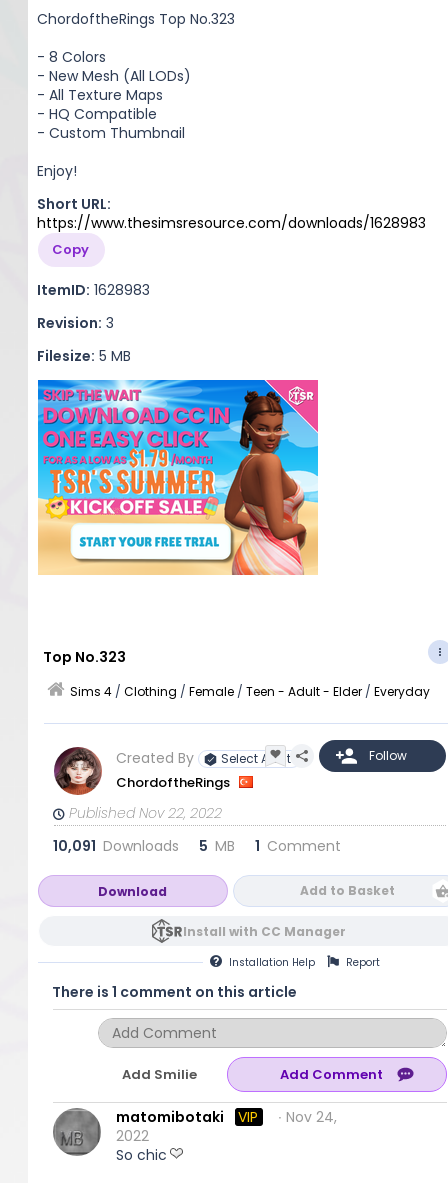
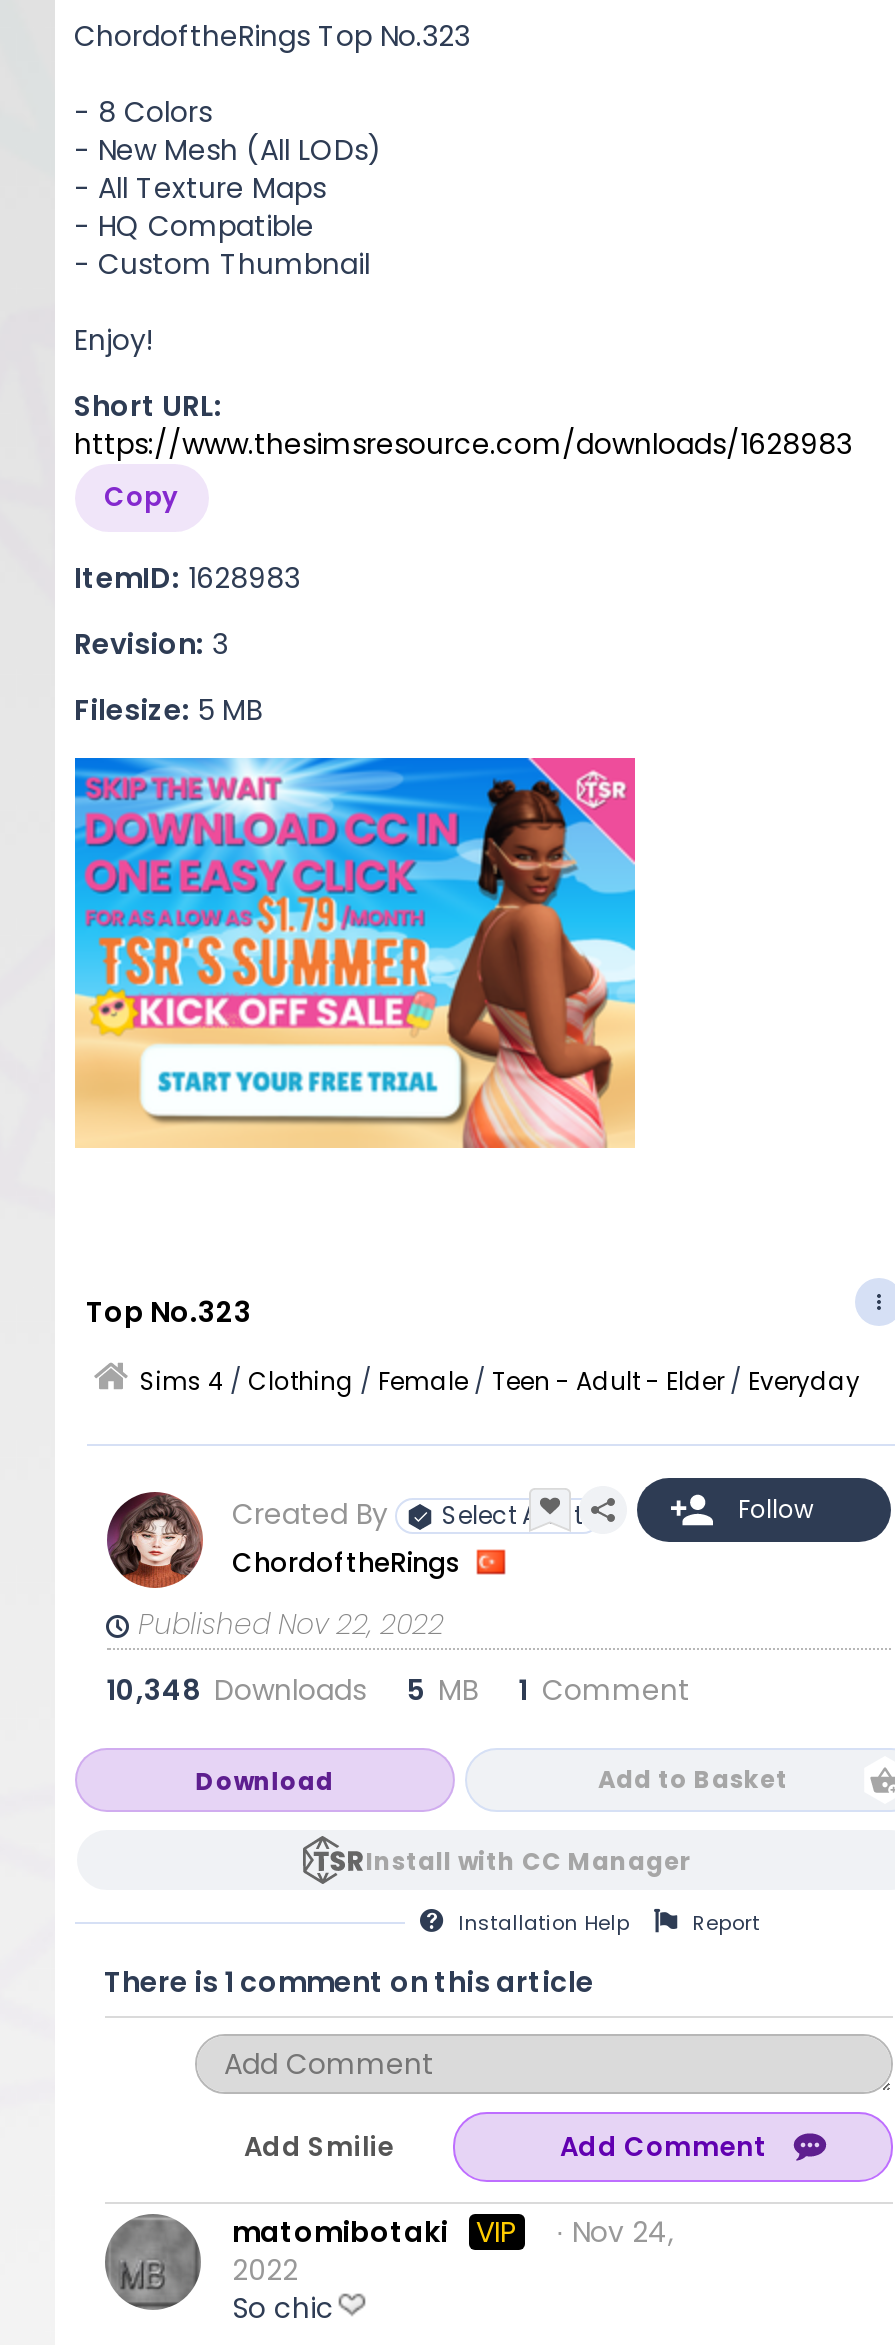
[53,836,341,856] 10,091 Downloads 5 MB 1 Comment -> [106,1670,690,1710] 10,348 Downloads 5 MB 1 Comment

